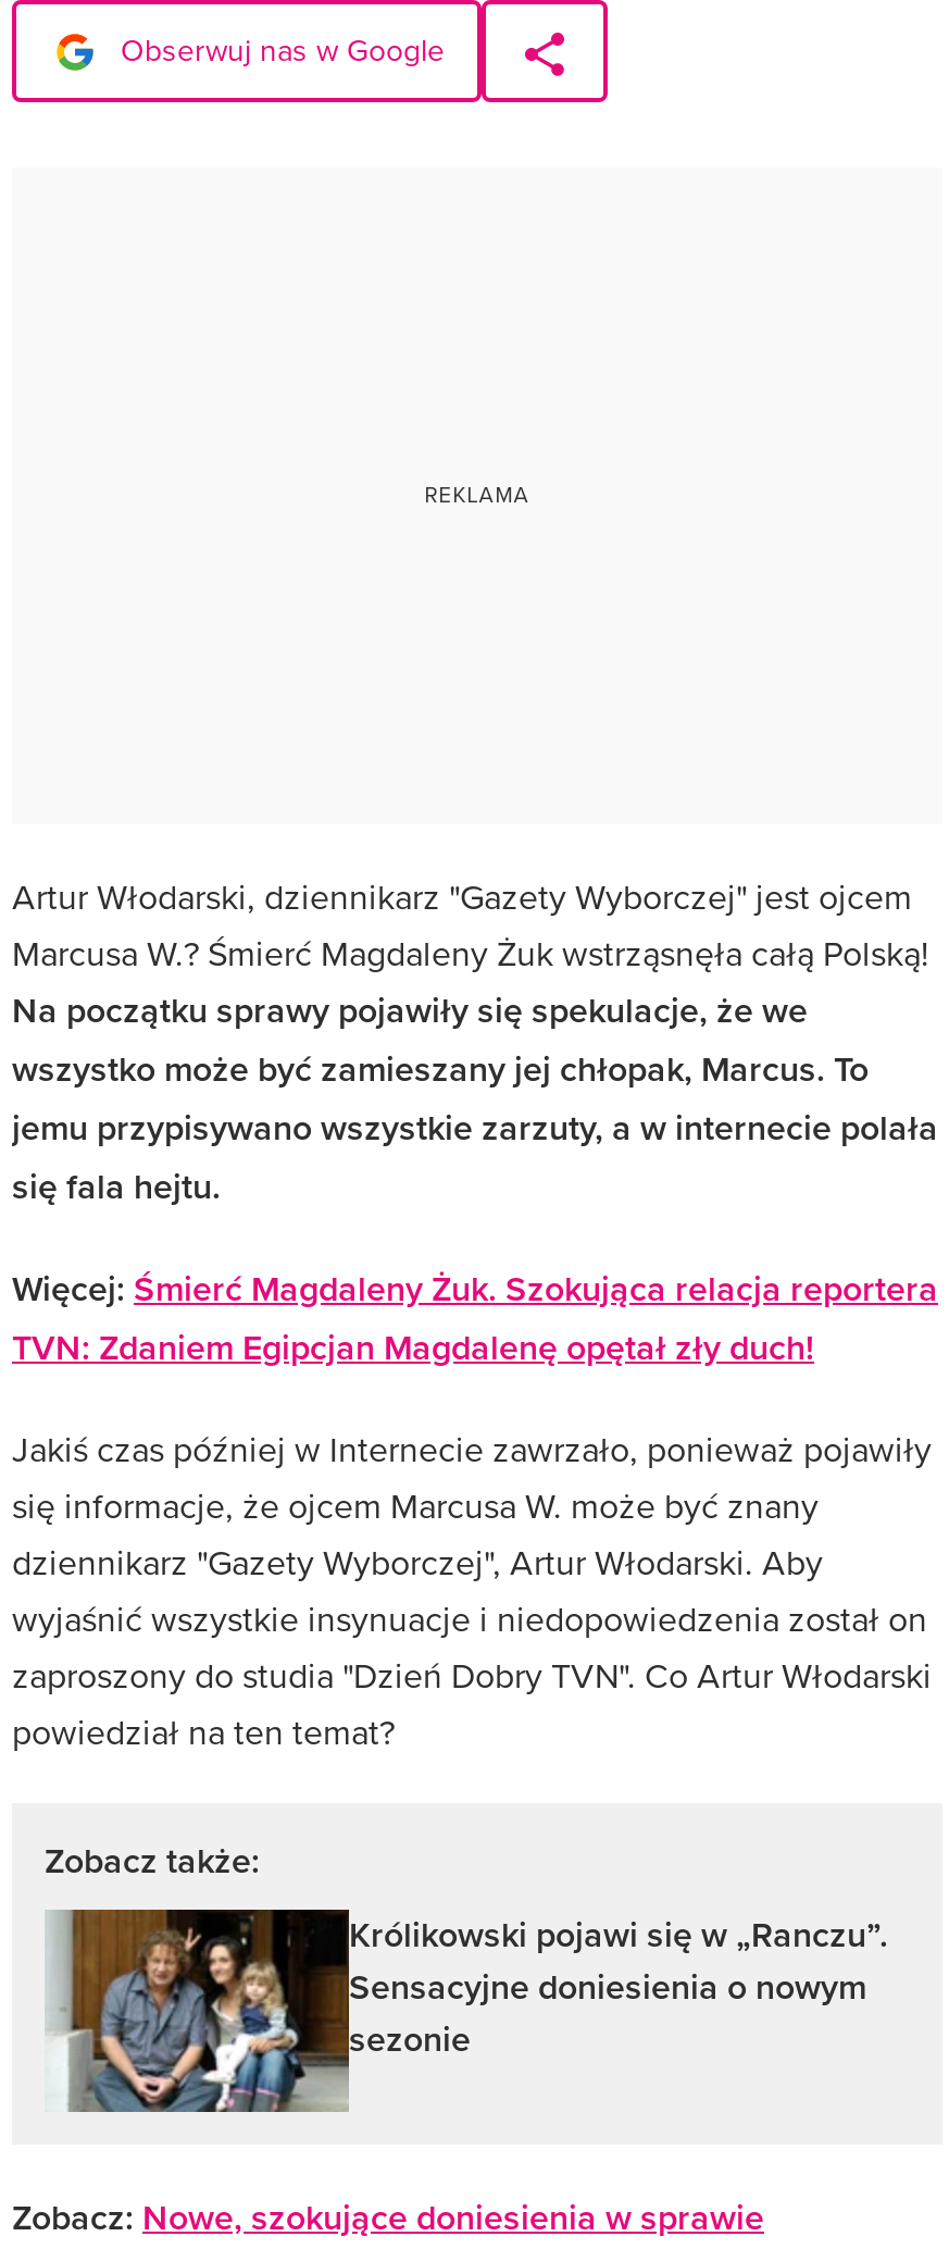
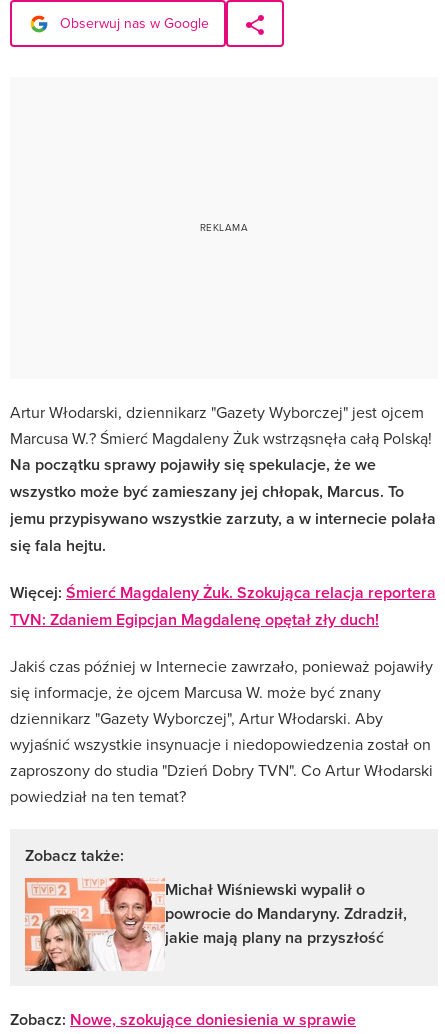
[45,1908,888,2114] [image] | Królikowski pojawi się w „Ranczu”. | Sensacyjne doniesienia o nowym | sezonie -> [24,877,407,972] [image] | Michał Wiśniewski wypalił o | powrocie do Mandaryny. Zdradził, | jakie mają plany na przyszłość

